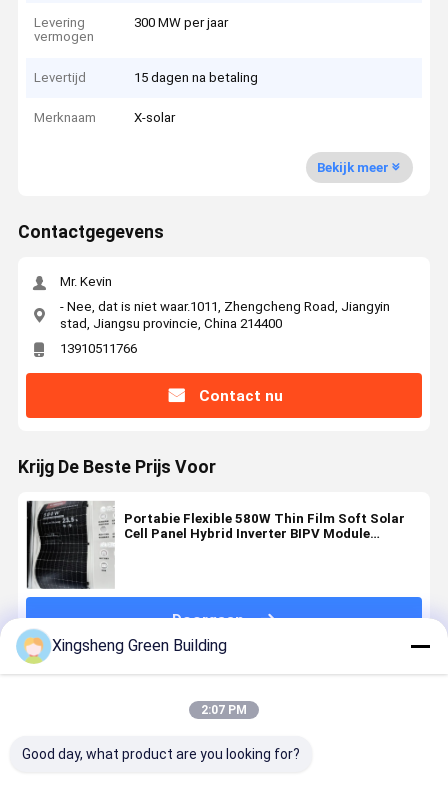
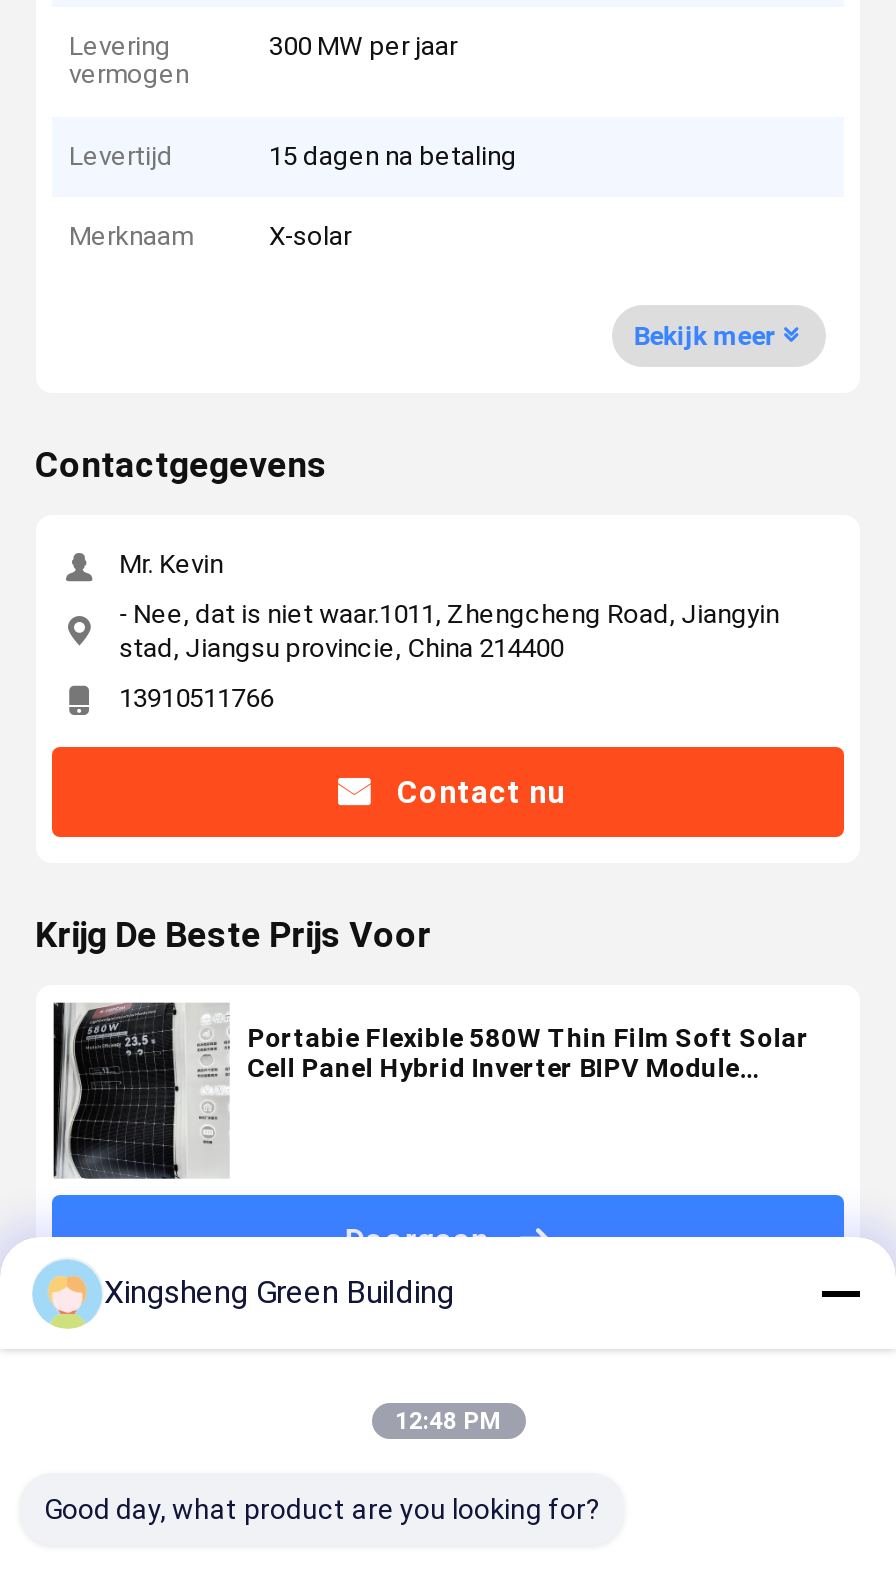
[201,703,247,717] 2:07 PM -> [395,1407,501,1435] 12:48 PM

